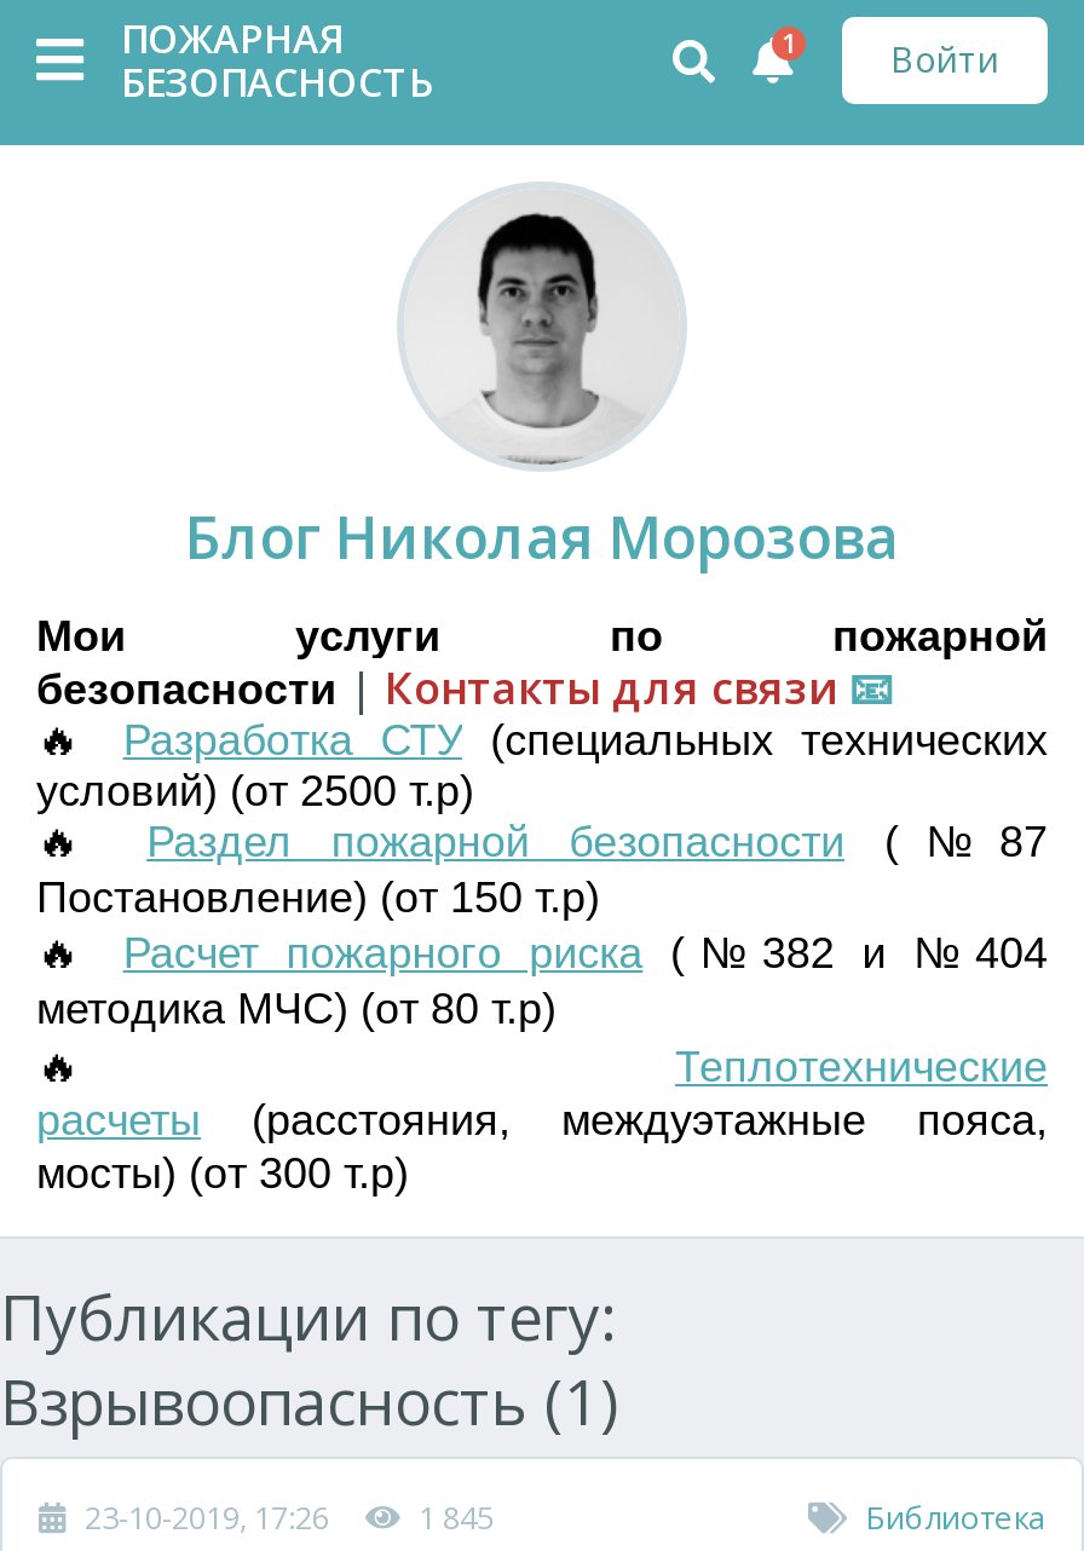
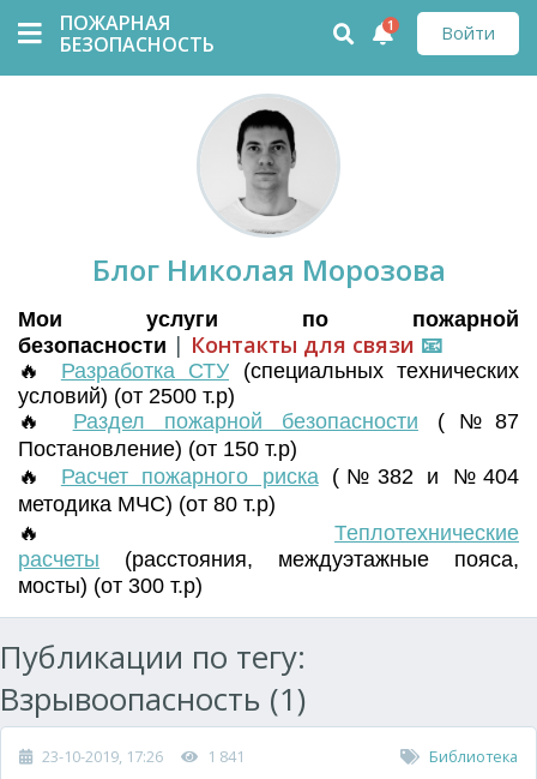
[419,1495,494,1539] 1 845 -> [207,745,245,767] 1 841

